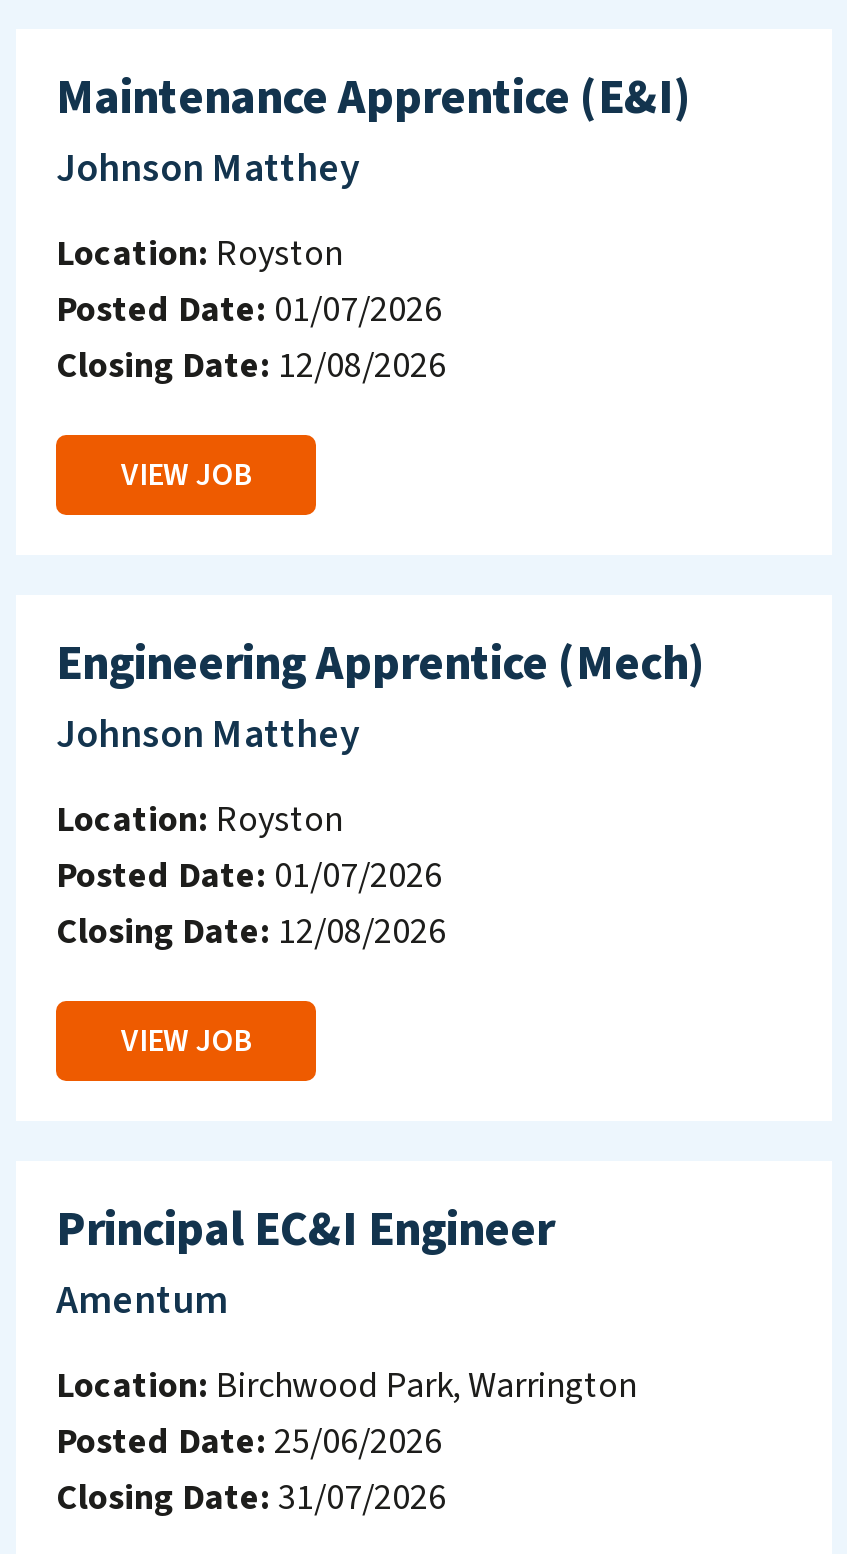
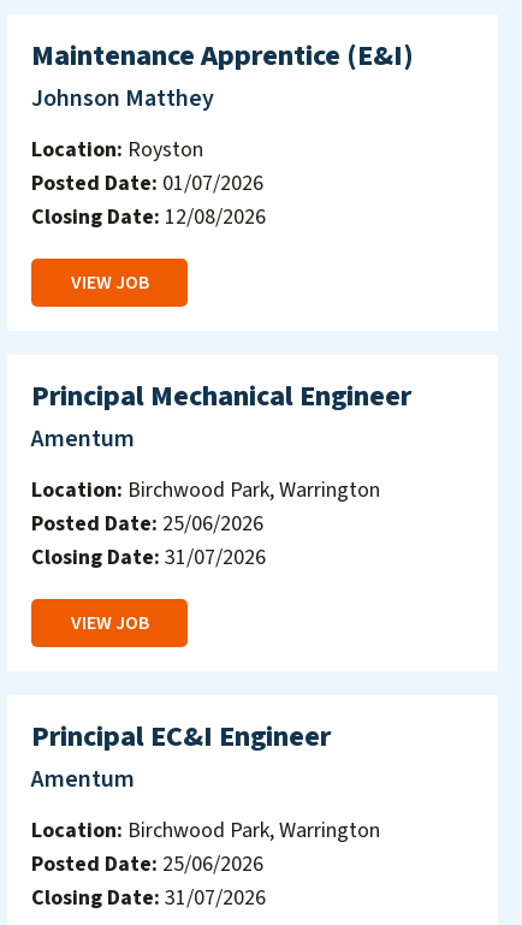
[56,630,706,764] Engineering Apprentice (Mech) | Johnson Matthey -> [31,376,411,456] Principal Mechanical Engineer | Amentum
[56,796,446,958] Location: Royston | Posted Date: 01/07/2026 | Closing Date: 12/08/2026 -> [31,476,380,573] Location: Birchwood Park, Warrington | Posted Date: 25/06/2026 | Closing Date: 31/07/2026

